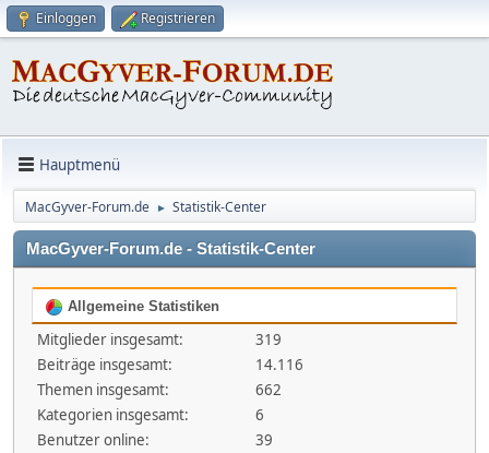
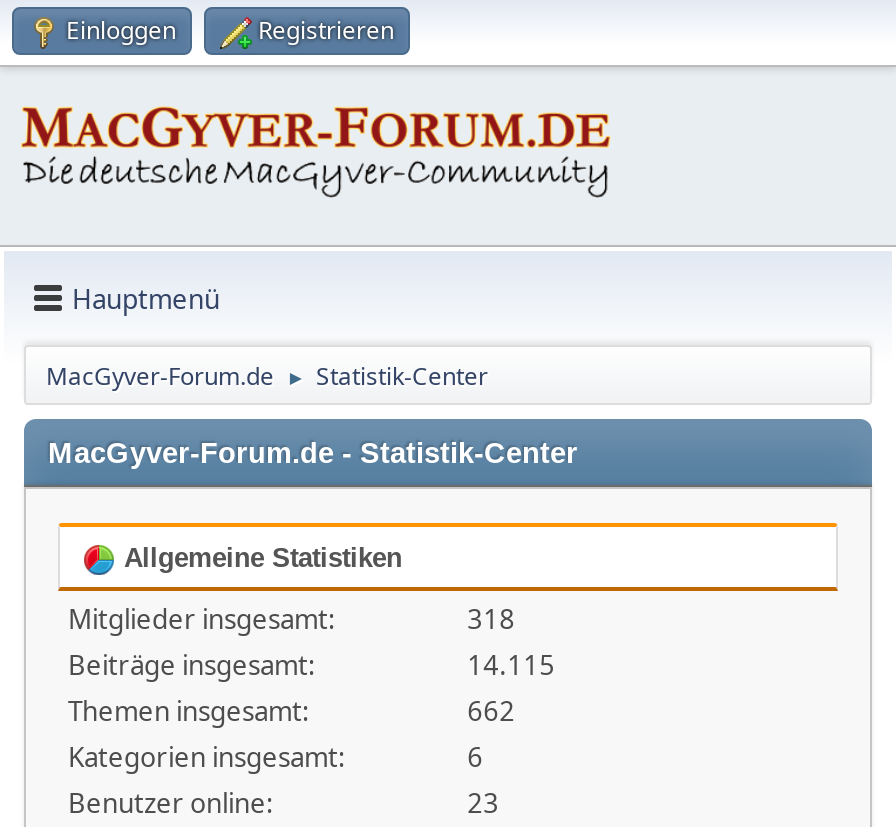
[255,330,281,350] 319 -> [467,601,515,637] 318
[255,355,303,375] 14.116 -> [467,647,555,683] 14.115
[255,430,272,450] 39 -> [467,785,499,821] 23

